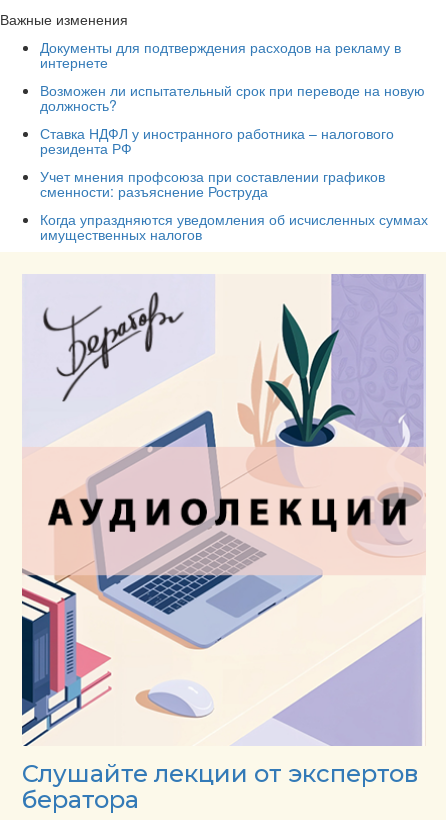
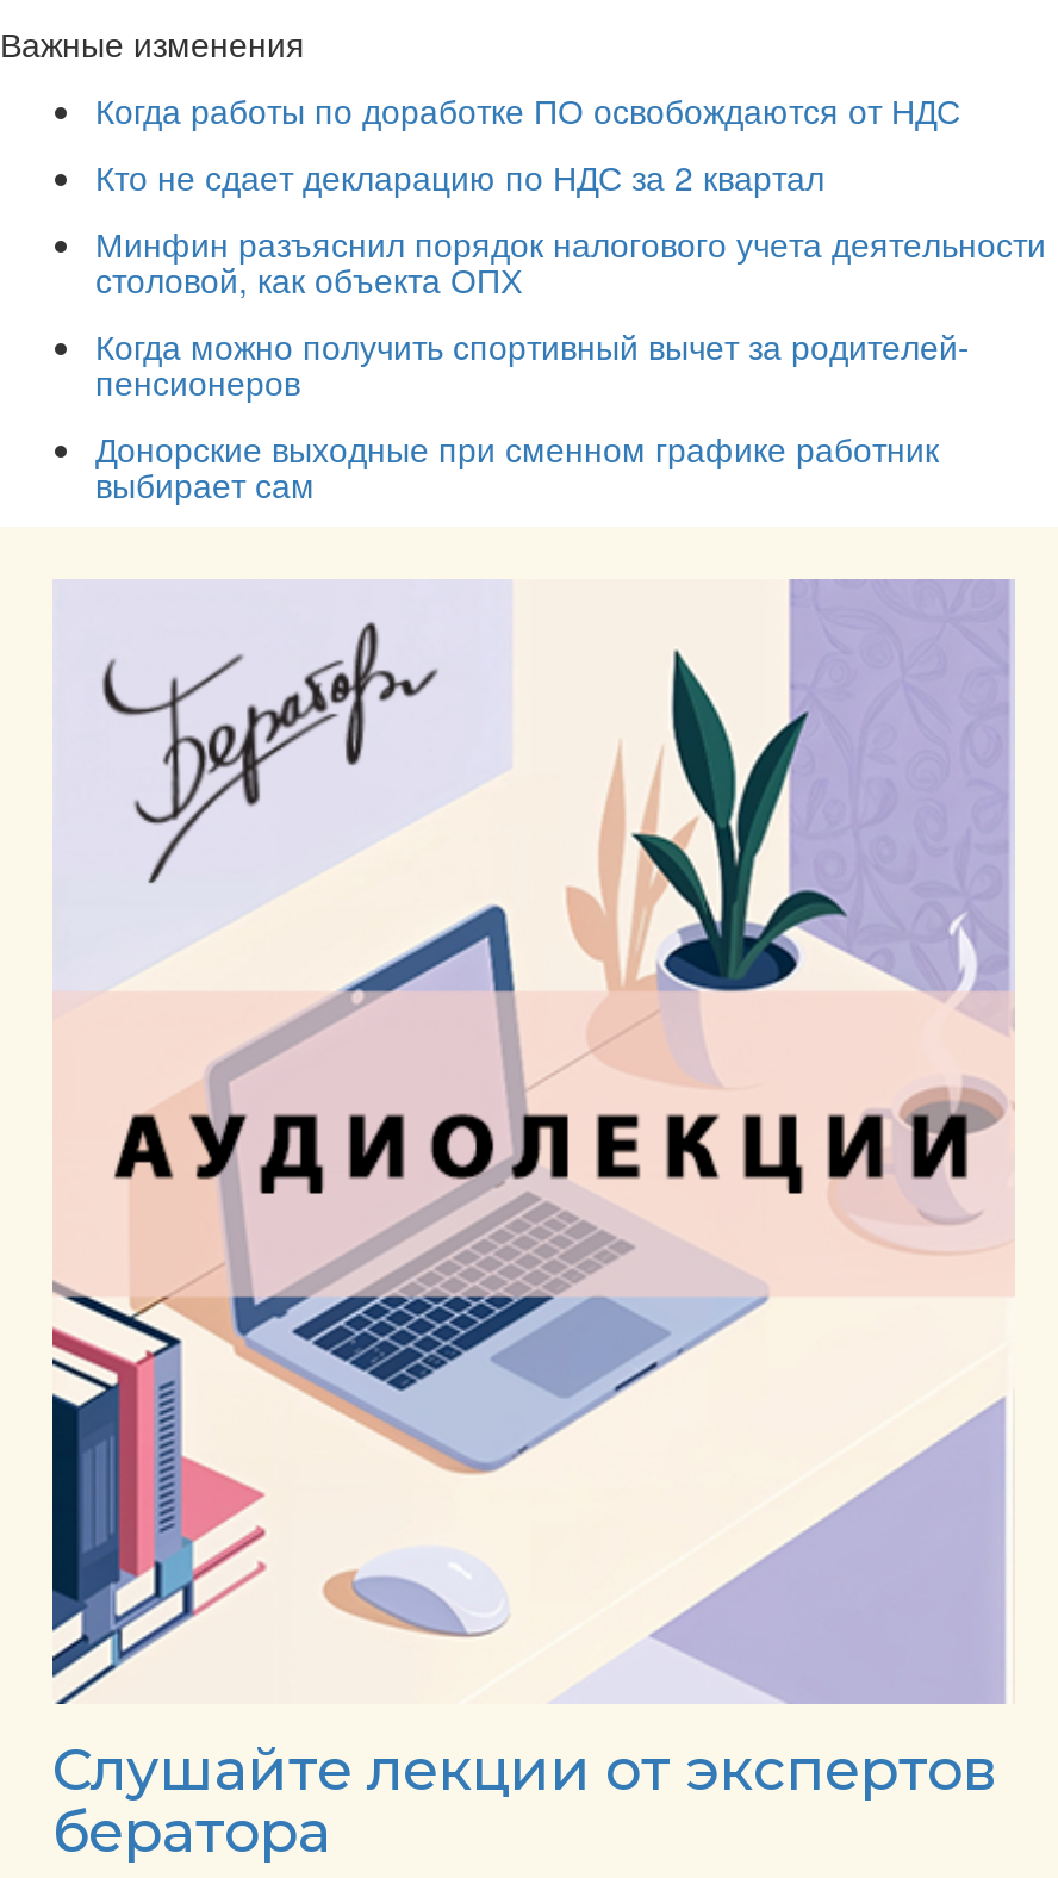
[40,37,428,244] Документы для подтверждения расходов на рекламу в | интернете | Возможен ли испытательный срок при переводе на новую | должность? | Ставка НДФЛ у иностранного работника – налогового | резидента РФ | Учет мнения профсоюза при составлении графиков | сменности: разъяснение Роструда | Когда упраздняются уведомления об исчисленных суммах | имущественных налогов -> [95,86,1046,508] Когда работы по доработке ПО освобождаются от НДС | Кто не сдает декларацию по НДС за 2 квартал | Минфин разъяснил порядок налогового учета деятельности | столовой, как объекта ОПХ | Когда можно получить спортивный вычет за родителей- | пенсионеров | Донорские выходные при сменном графике работник | выбирает сам

